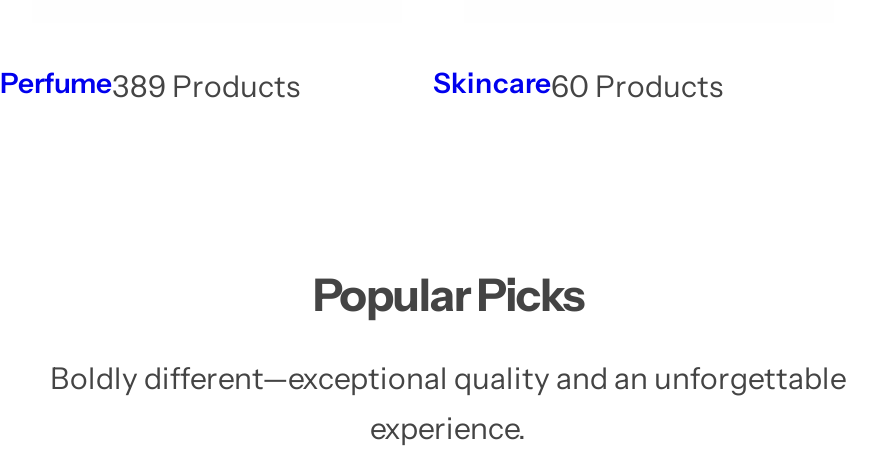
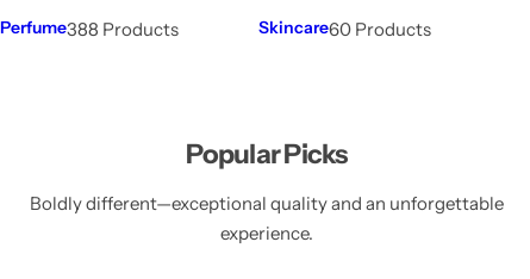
[0,65,300,105] Perfume389 Products -> [0,17,179,41] Perfume388 Products

